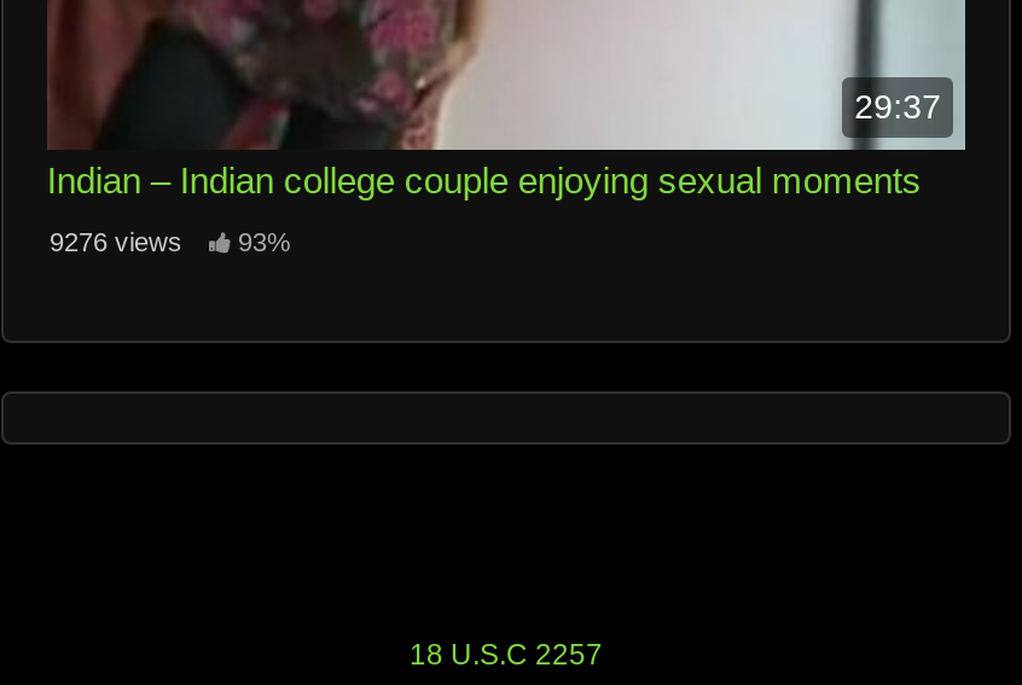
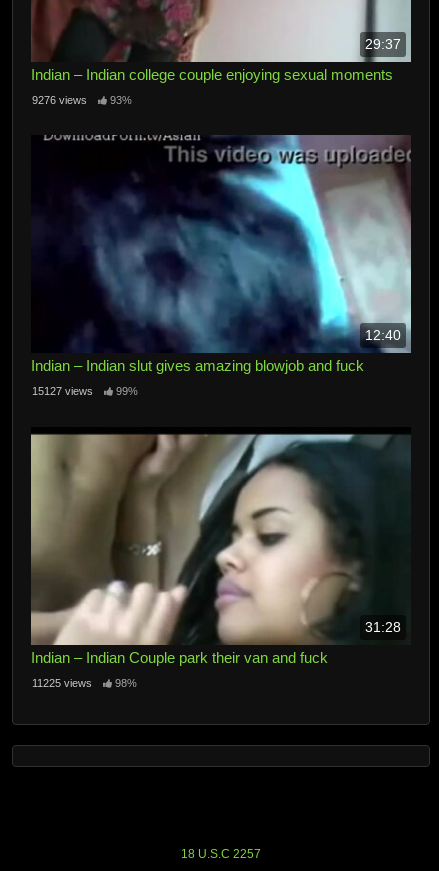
none -> [30,433,411,689] [image] | 31:28 | Indian – Indian Couple park their van and fuck | 11225 views | 98%
none -> [31,134,411,397] [image] | 12:40 | Indian – Indian slut gives amazing blowjob and fuck | 15127 views | 99%

